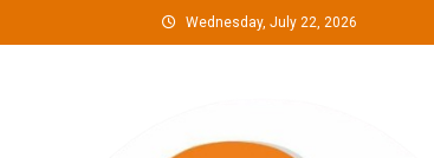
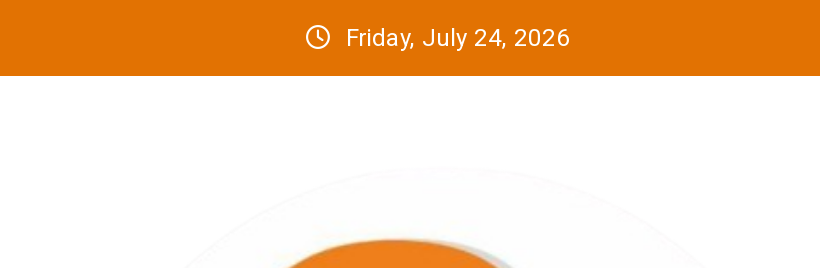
[185,14,357,31] Wednesday, July 22, 2026 -> [346,24,570,52] Friday, July 24, 2026

